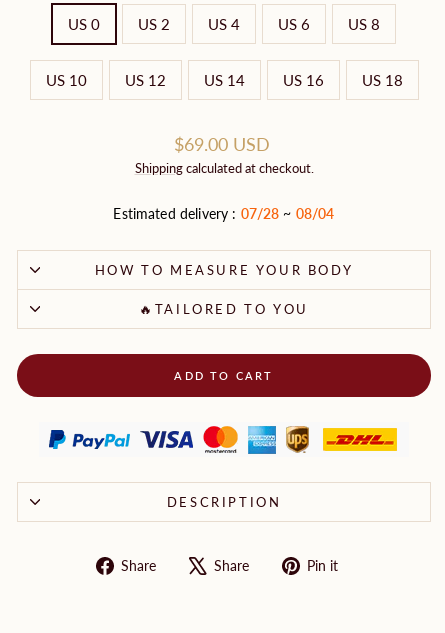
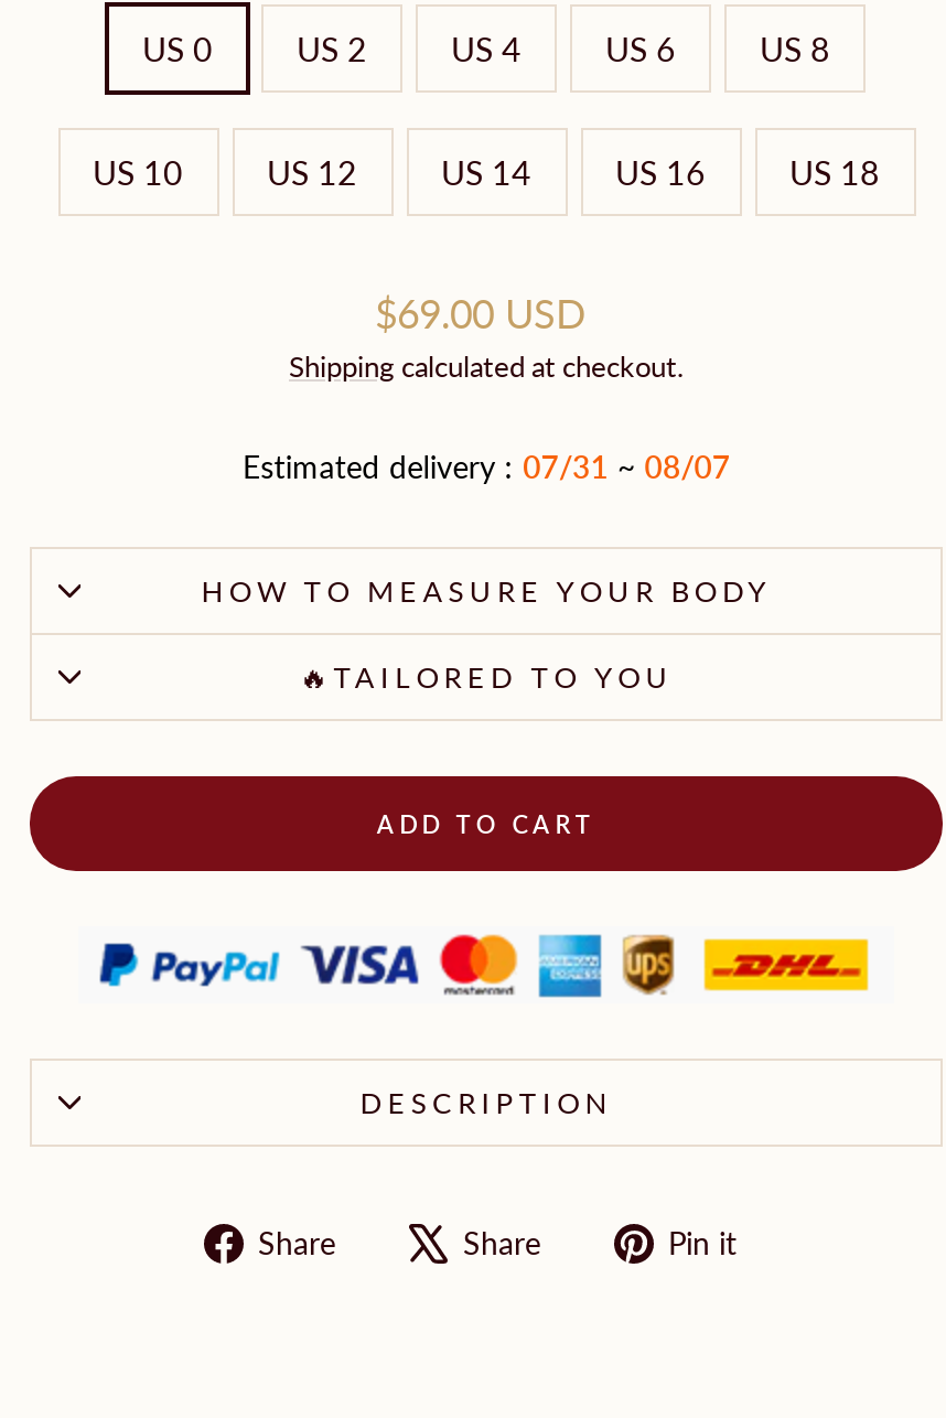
[113,205,334,222] Estimated delivery : 07/28 ~ 08/04 -> [242,448,730,485] Estimated delivery : 07/31 ~ 08/07

